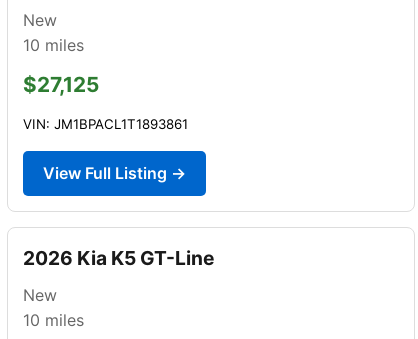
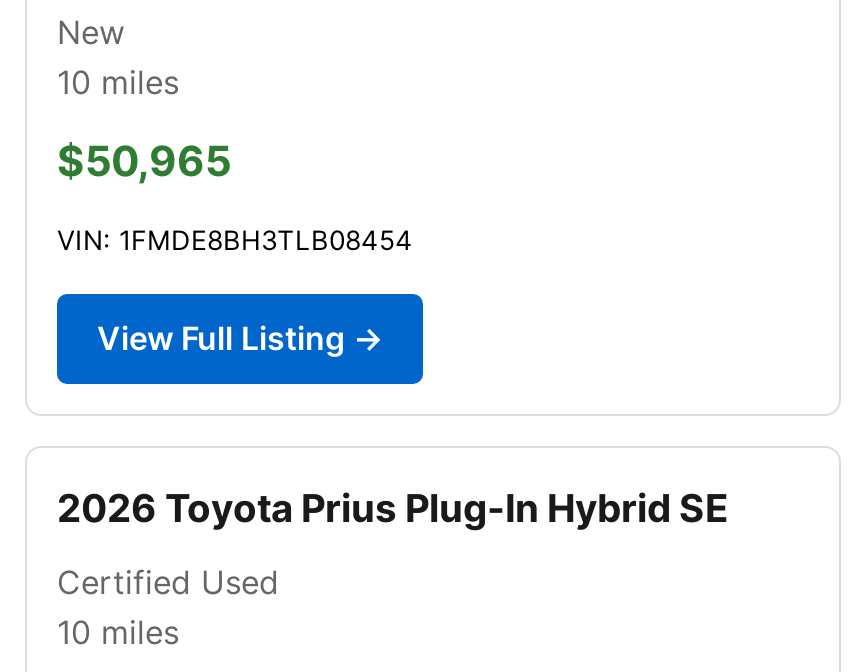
[23,72,99,97] $27,125 -> [57,136,231,186] $50,965
[23,116,188,132] VIN: JM1BPACL1T1893861 -> [57,224,413,256] VIN: 1FMDE8BH3TLB08454
[23,246,214,270] 2026 Kia K5 GT-Line -> [57,484,729,532] 2026 Toyota Prius Plug-In Hybrid SE
[23,285,57,305] New -> [57,562,279,602] Certified Used

